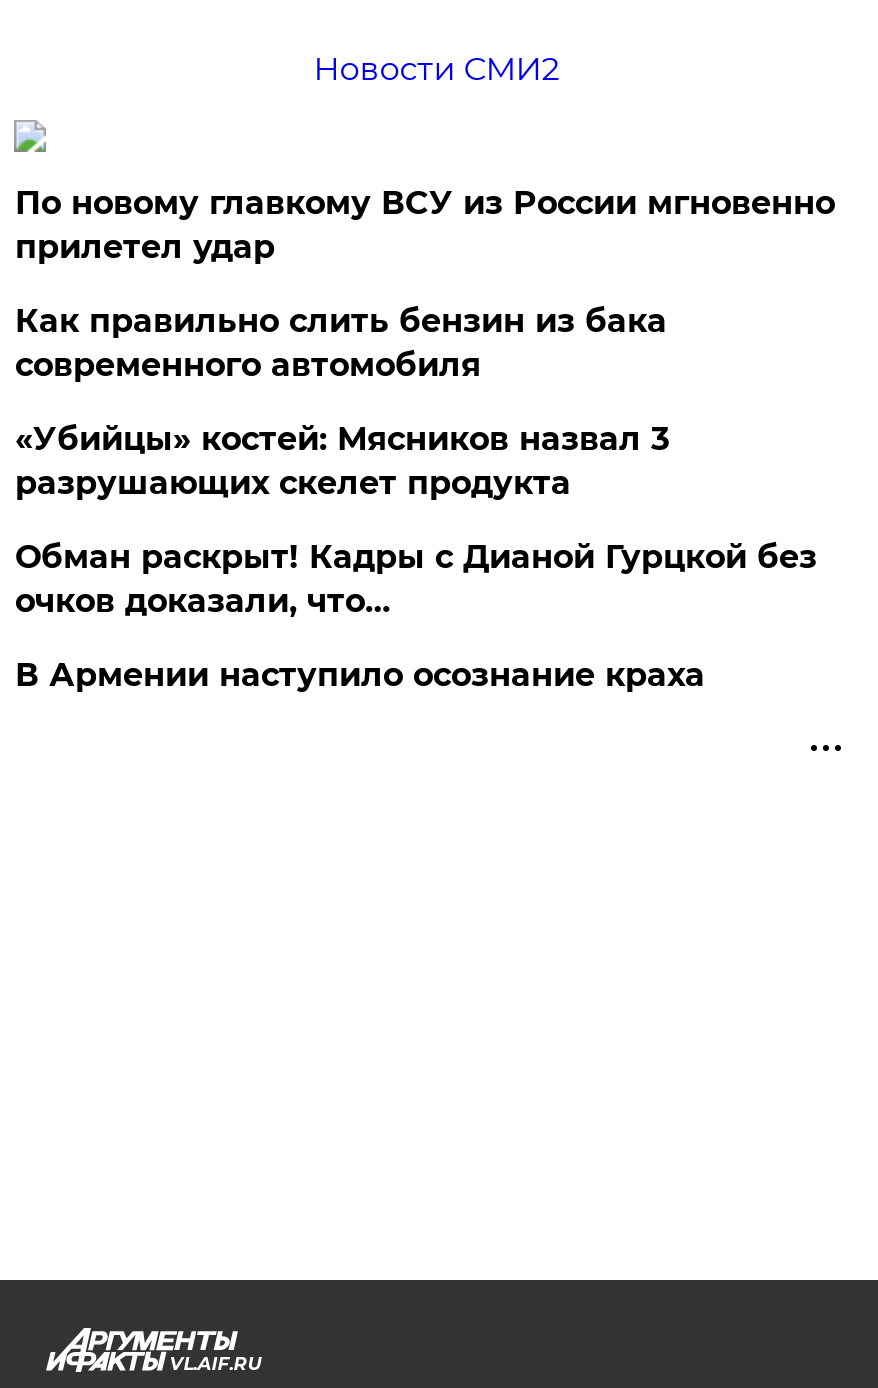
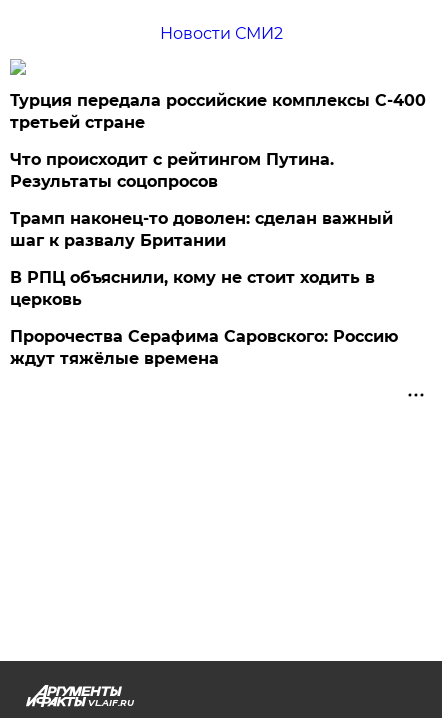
[15,184,835,266] По новому главкому ВСУ из России мгновенно | прилетел удар -> [10,91,426,132] Турция передала российские комплексы С-400 | третьей стране
[15,302,667,384] Как правильно слить бензин из бака | современного автомобиля -> [10,150,334,191] Что происходит с рейтингом Путина. | Результаты соцопросов
[15,420,669,502] «Убийцы» костей: Мясников назвал 3 | разрушающих скелет продукта -> [10,209,393,250] Трамп наконец-то доволен: сделан важный | шаг к развалу Британии
[15,538,817,620] Обман раскрыт! Кадры с Дианой Гурцкой без | очков доказали, что… -> [10,268,375,309] В РПЦ объяснили, кому не стоит ходить в | церковь
[15,656,705,694] В Армении наступило осознание краха -> [10,327,398,368] Пророчества Серафима Саровского: Россию | ждут тяжёлые времена

